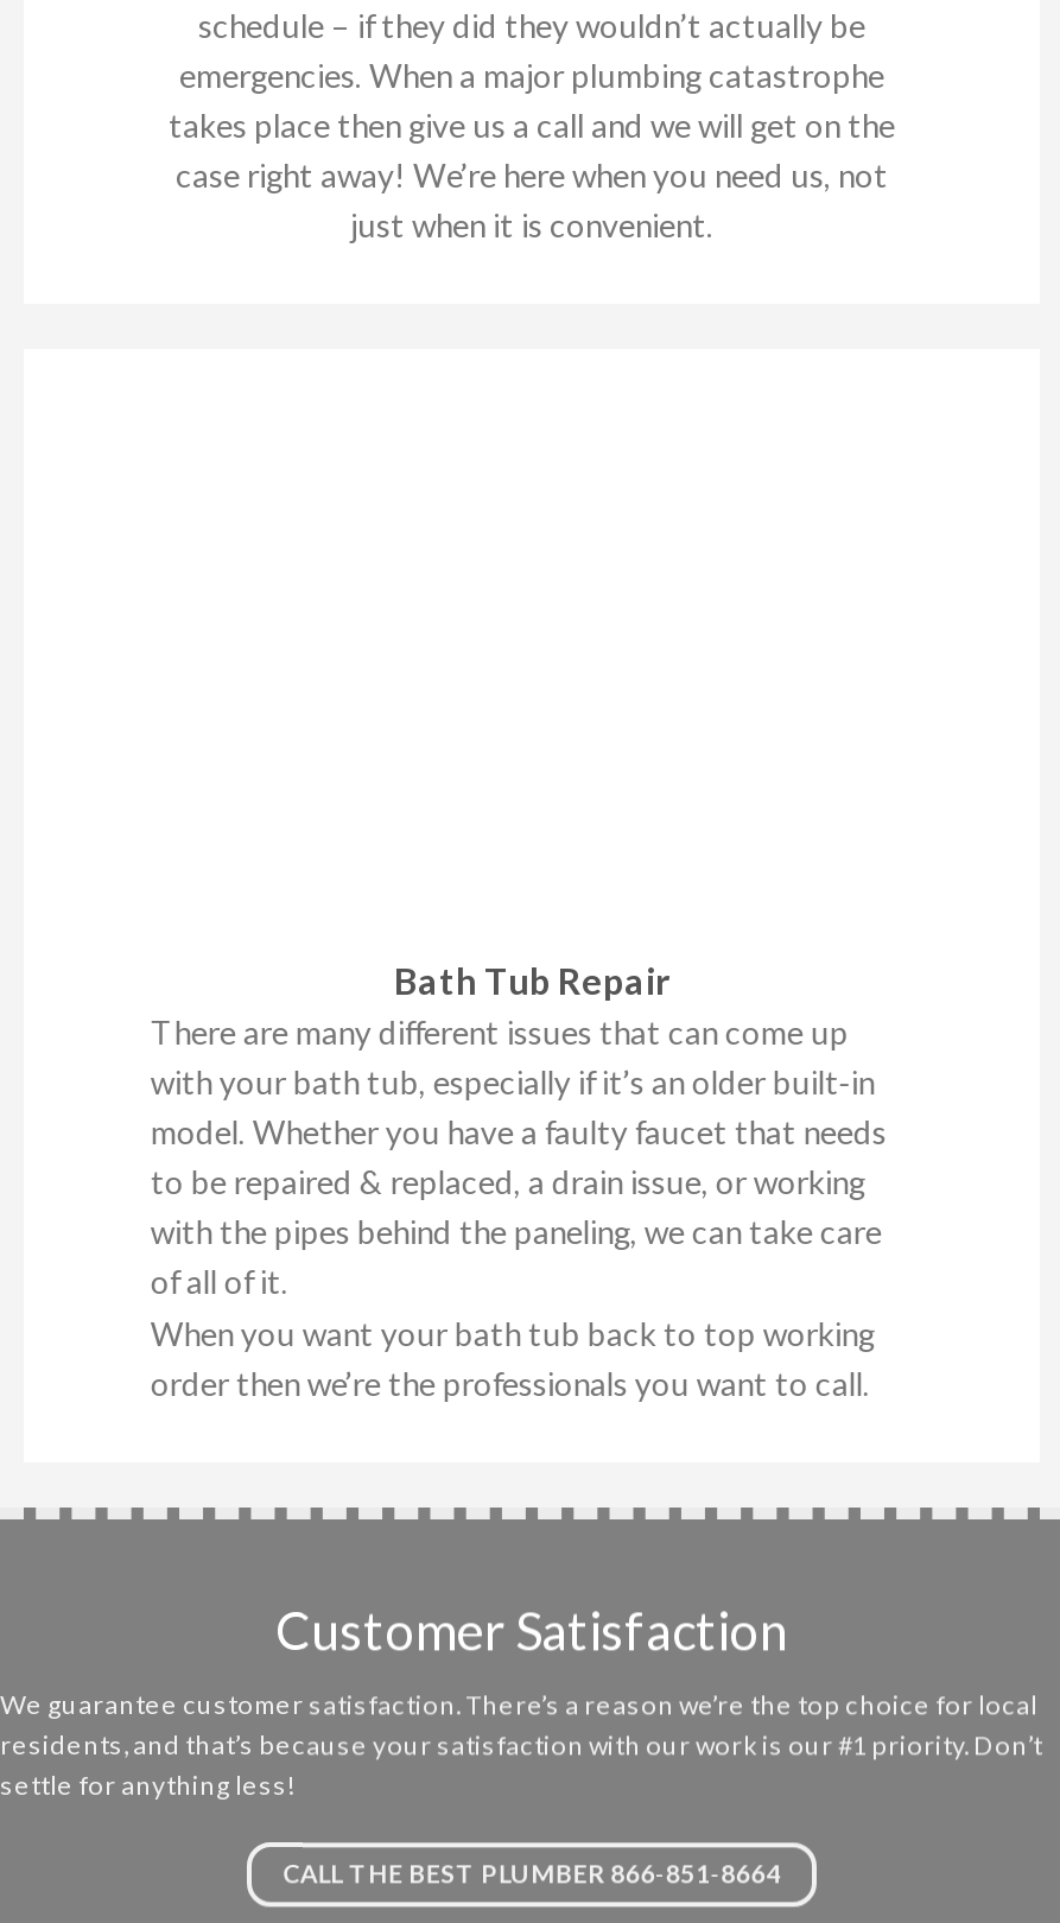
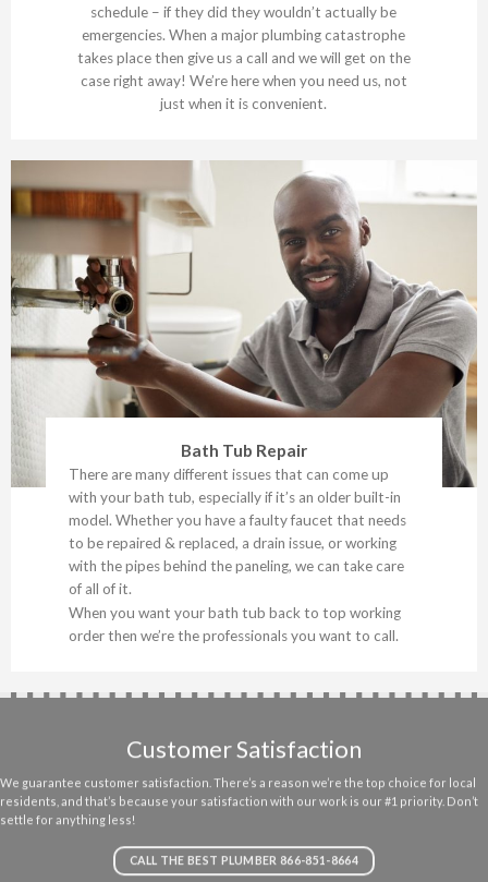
none -> [10,159,478,488] [image]

